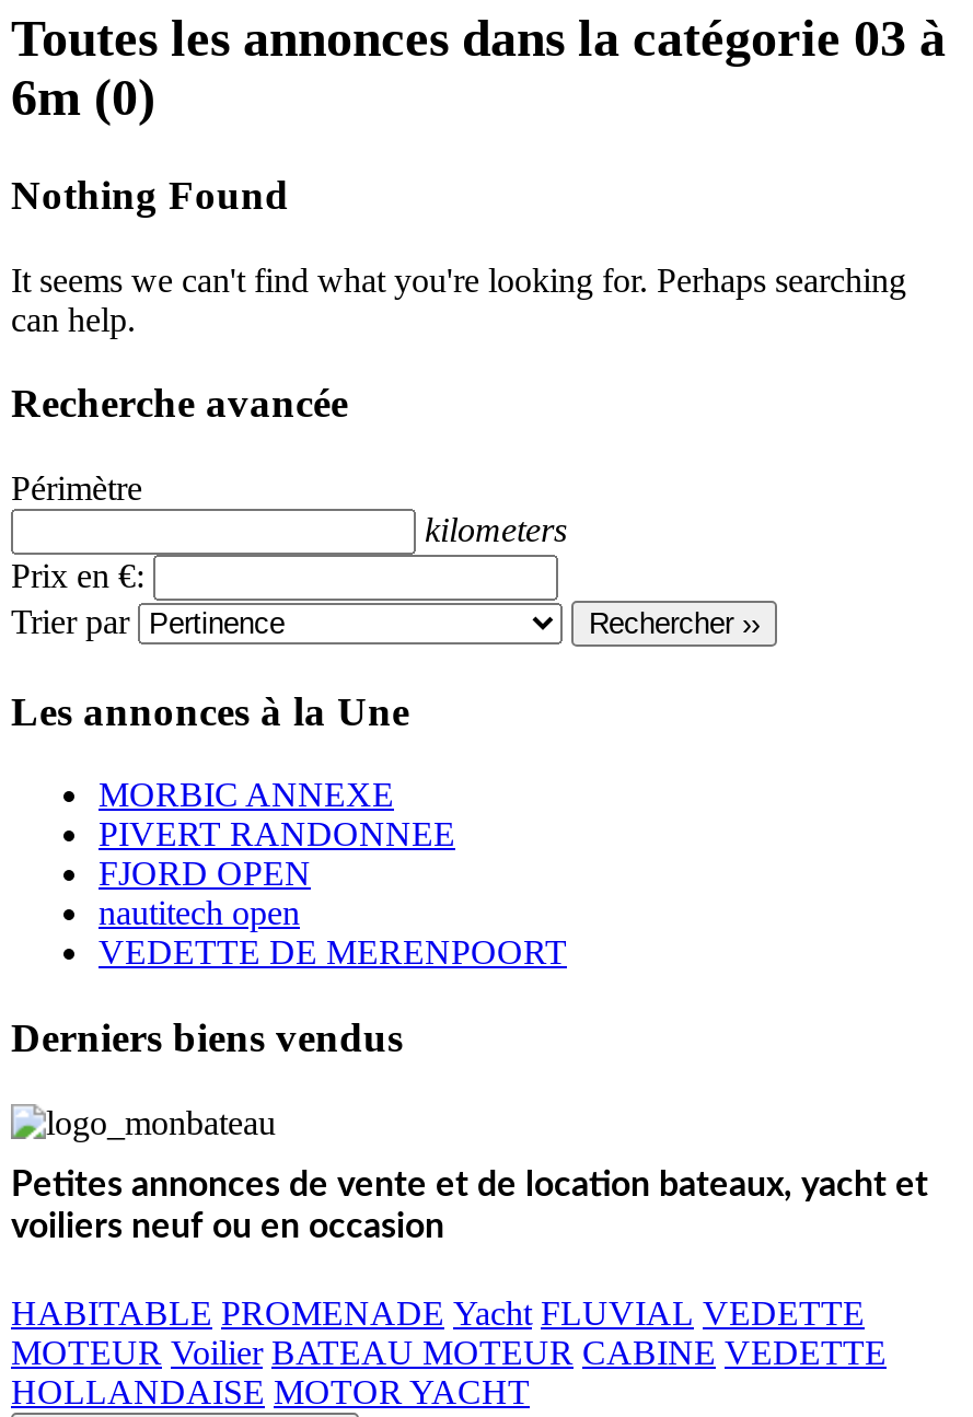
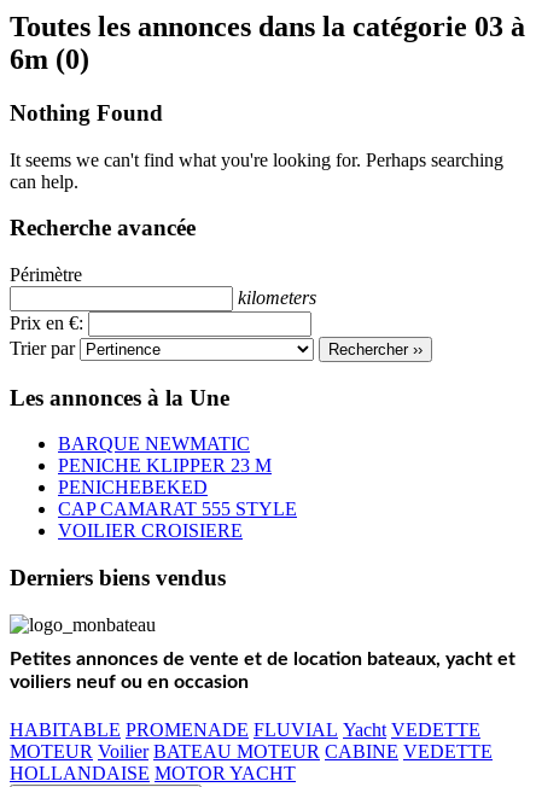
[99,777,567,971] MORBIC ANNEXE | PIVERT RANDONNEE | FJORD OPEN | nautitech open | VEDETTE DE MERENPOORT -> [58,434,297,541] BARQUE NEWMATIC | PENICHE KLIPPER 23 M | PENICHEBEKED | CAP CAMARAT 555 STYLE | VOILIER CROISIERE
[11,1295,865,1332] HABITABLE PROMENADE Yacht FLUVIAL VEDETTE -> [10,720,480,740] HABITABLE PROMENADE FLUVIAL Yacht VEDETTE

